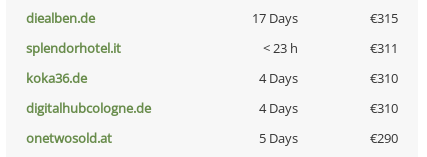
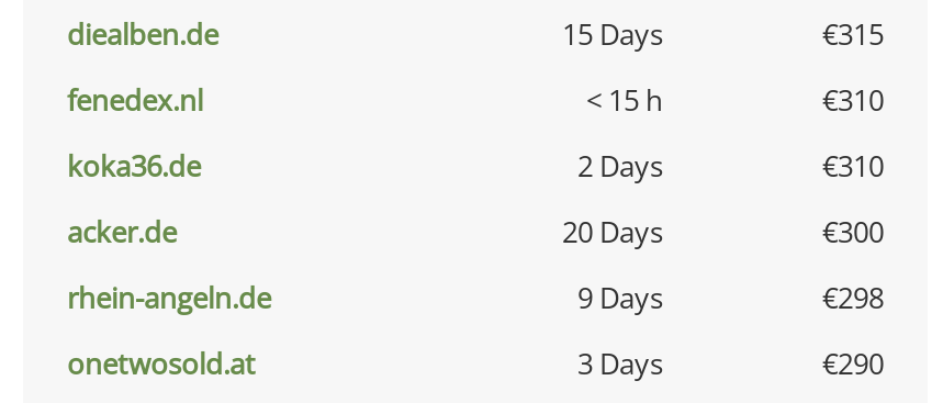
[251,9,297,27] 17 Days -> [562,14,663,54] 15 Days
[26,39,398,57] splendorhotel.it | < 23 h | €311 -> [67,80,884,120] fenedex.nl | < 15 h | €310
[258,69,297,87] 4 Days -> [577,146,663,186] 2 Days
[26,99,398,117] digitalhubcologne.de | 4 Days | €310 -> [67,212,884,317] acker.de | 20 Days | €300 | rhein-angeln.de | 9 Days | €298
[258,129,297,147] 5 Days -> [577,344,663,383] 3 Days

